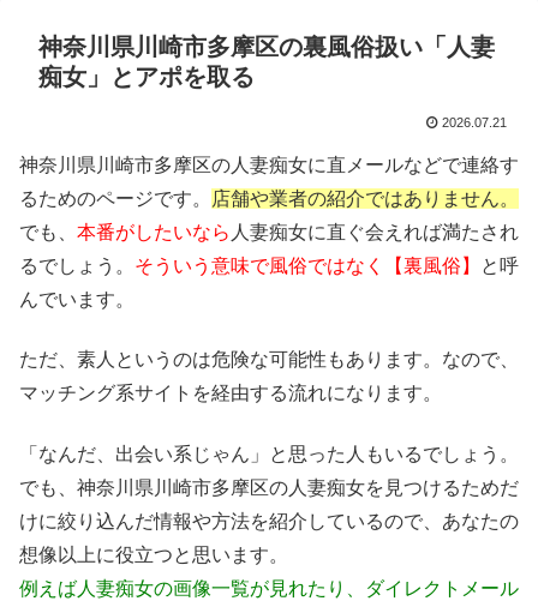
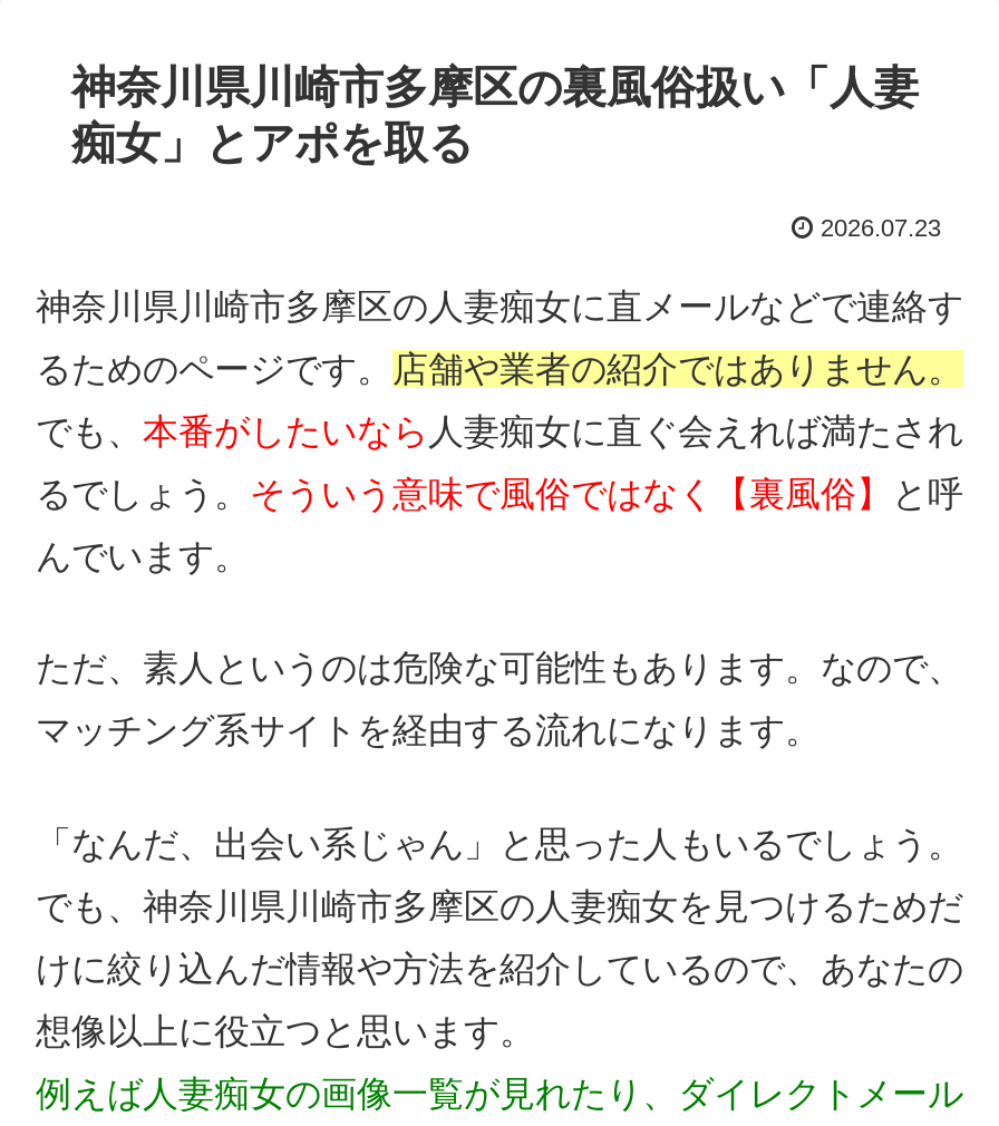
[442,115,507,130] 2026.07.21 -> [821,214,941,241] 2026.07.23

